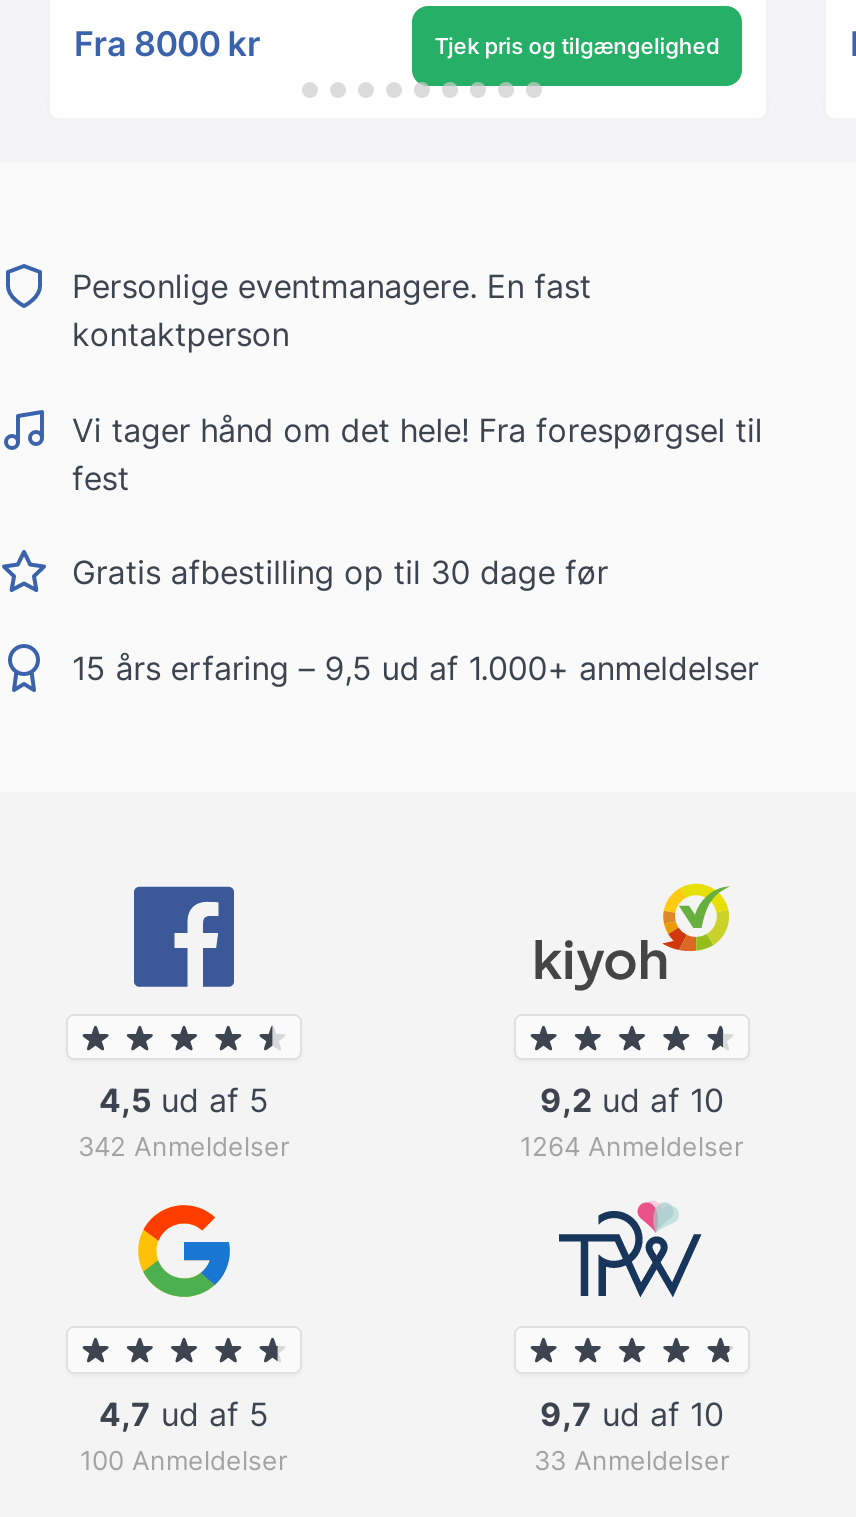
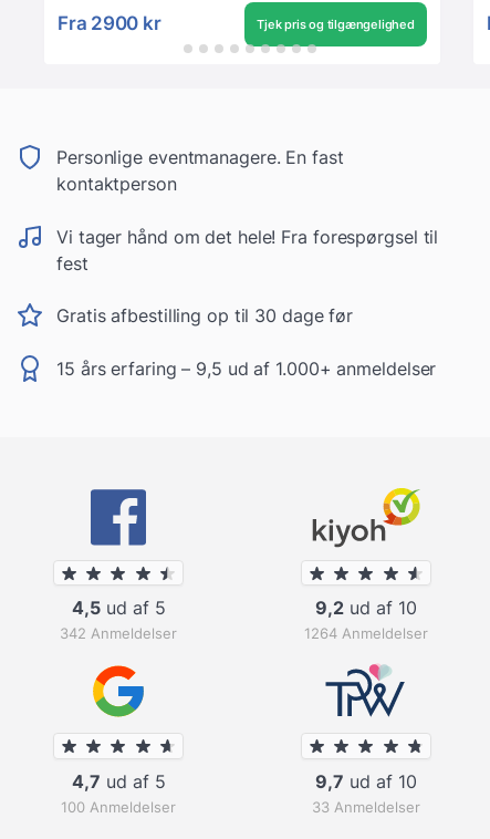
[74,25,260,65] Fra 8000 kr -> [58,13,161,35] Fra 2900 kr

